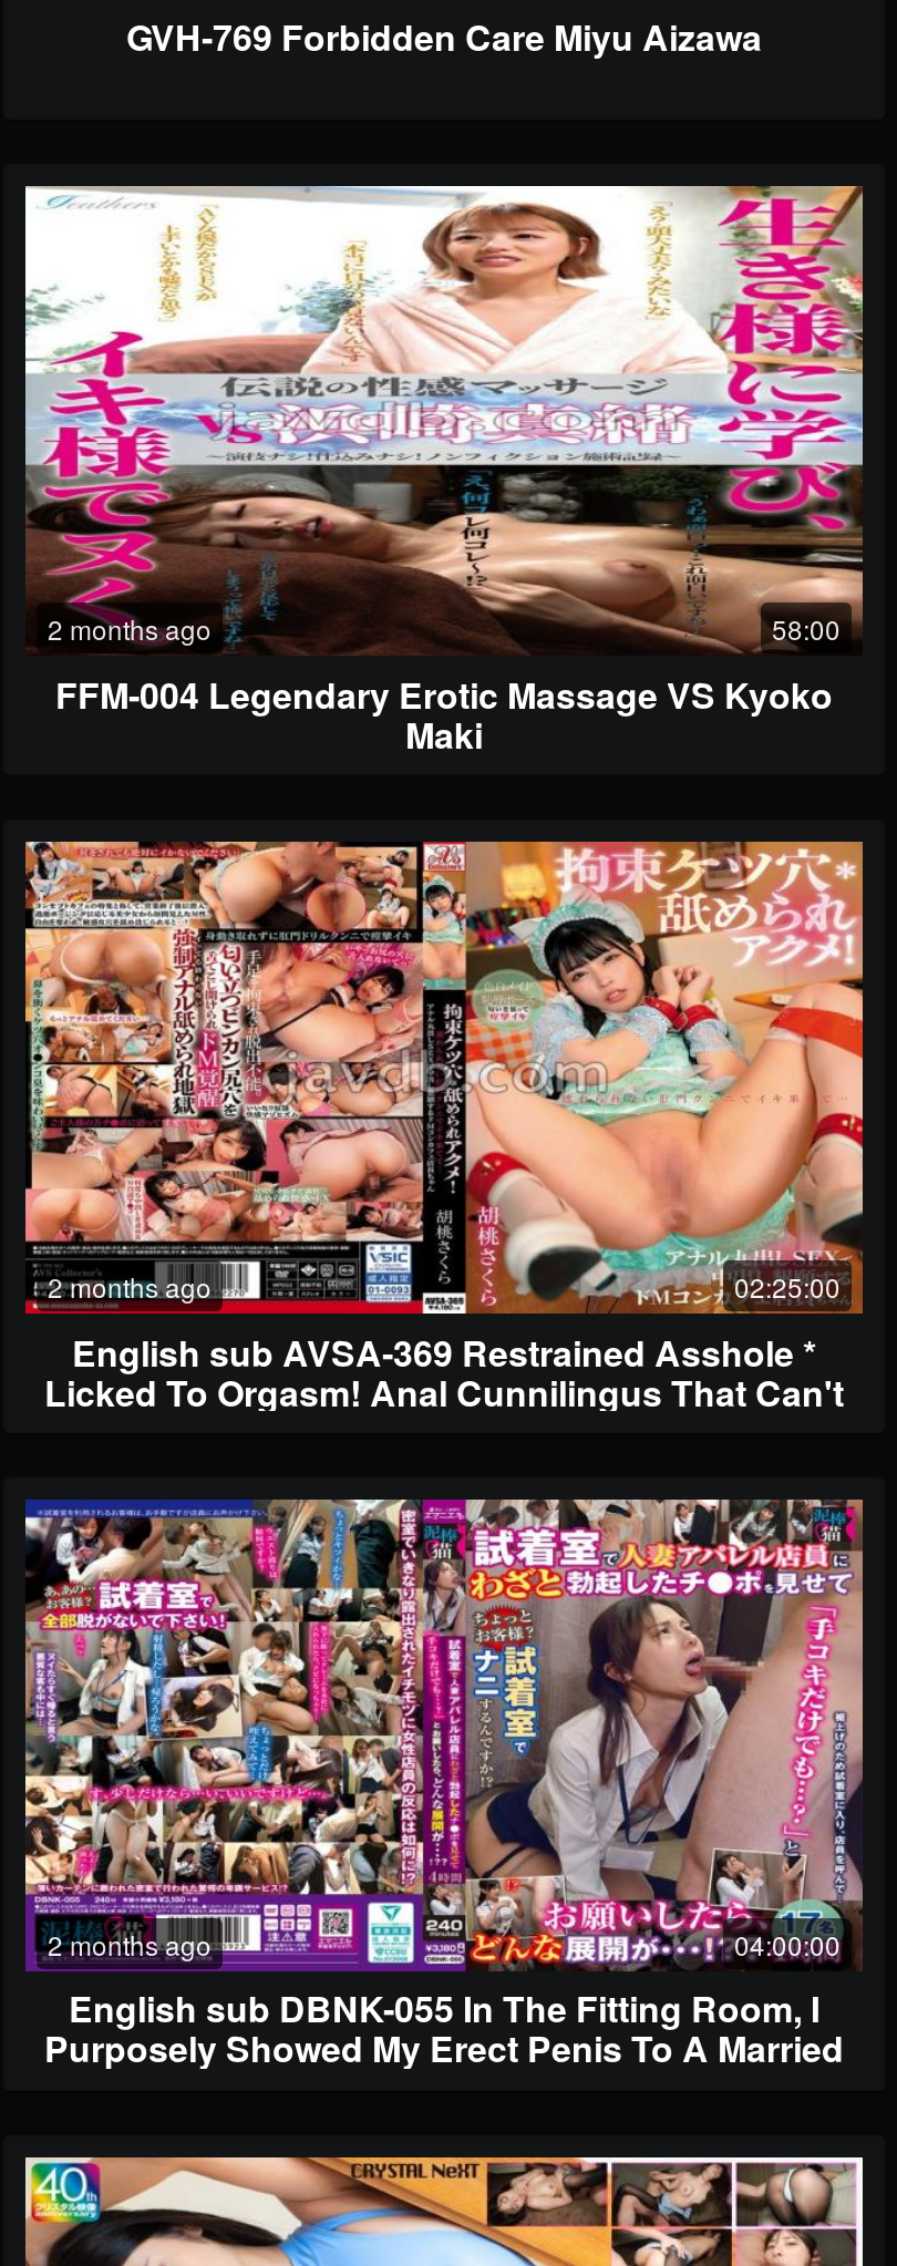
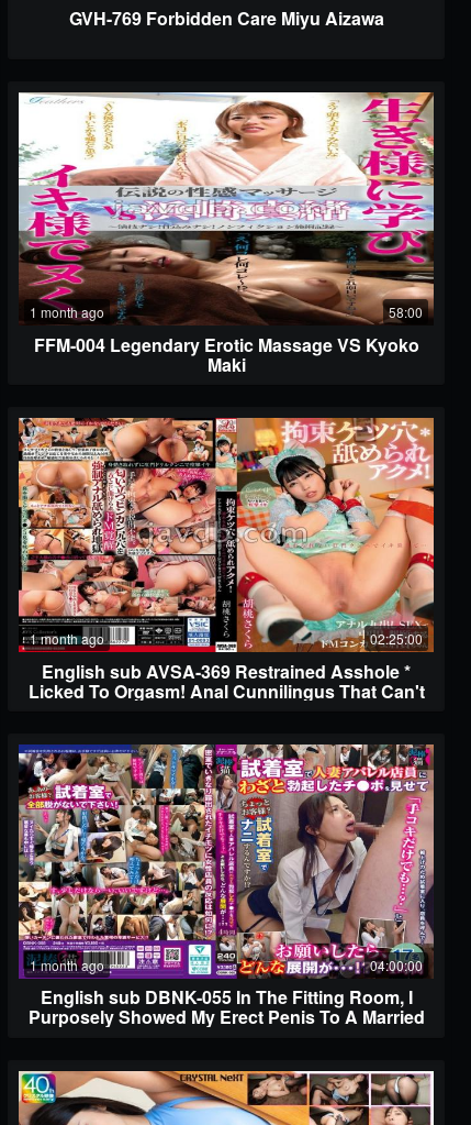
[48,610,212,647] 2 months ago -> [30,303,104,321] 1 month ago
[48,1267,212,1304] 2 months ago -> [30,629,104,648] 1 month ago
[48,1924,212,1961] 2 months ago -> [30,955,104,974] 1 month ago

